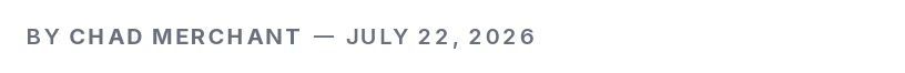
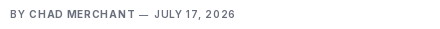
[27,23,537,49] BY CHAD MERCHANT JULY 22, 2026 -> [10,8,236,20] BY CHAD MERCHANT JULY 17, 2026

